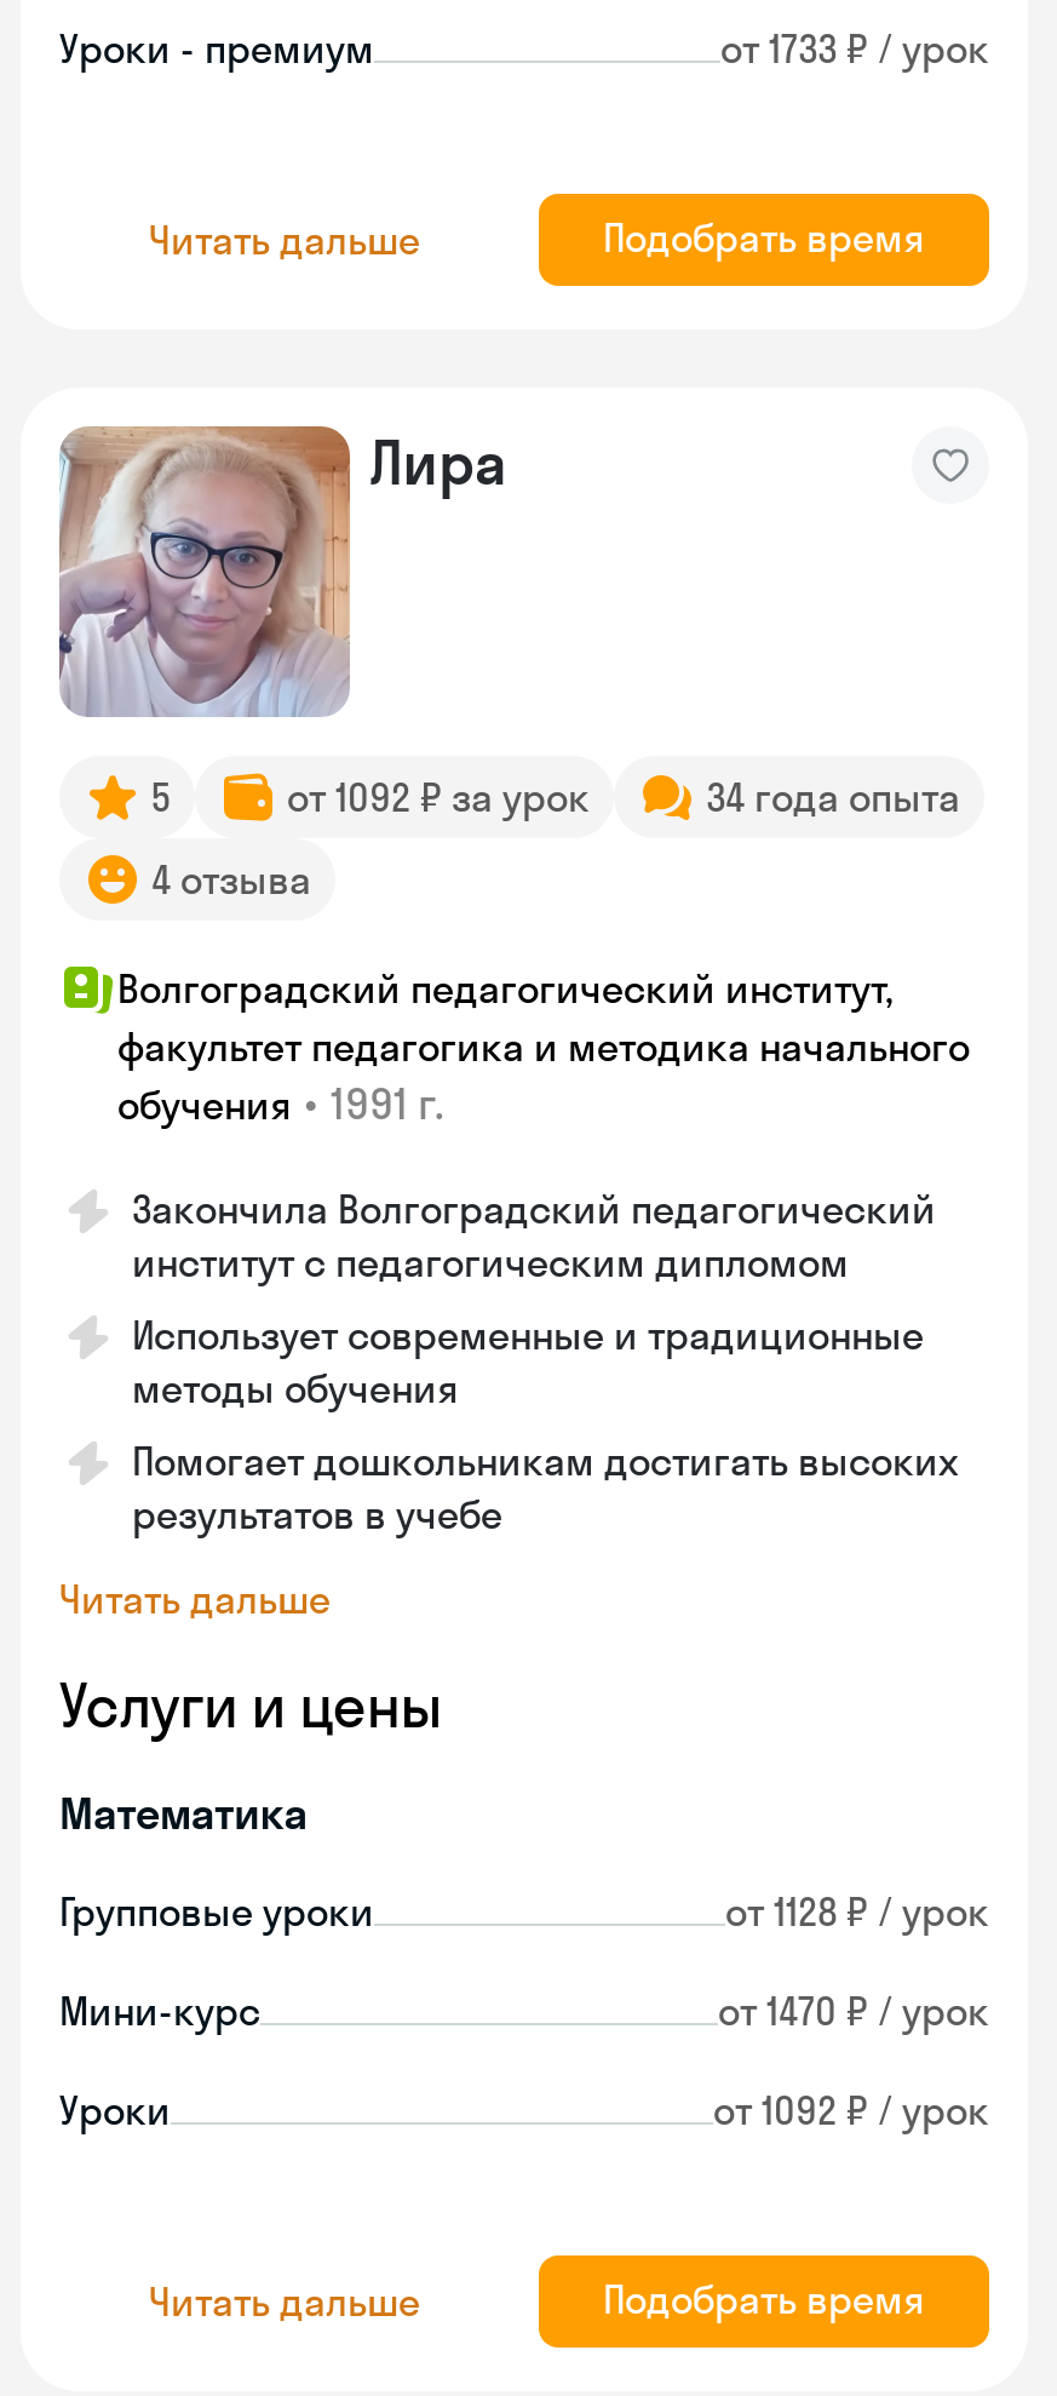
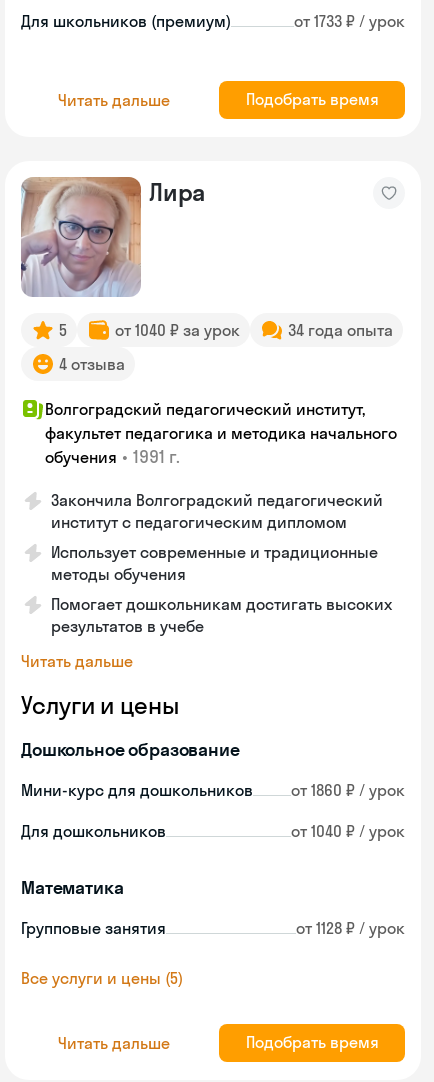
[59,24,374,73] Уроки - премиум -> [21,11,231,31] Для школьников (премиум)
[287,773,590,821] от 1092 ₽ за урок -> [115,320,240,340] от 1040 ₽ за урок
none -> [21,738,405,841] Дошкольное образование | Мини-курс для дошкольников | от 1860 ₽ / урок | Для дошкольников | от 1040 ₽ / урок
moved [59,1785,989,1936] -> [21,876,405,938]: Математика | от 1128 ₽ / урок
[59,1887,374,1936] Групповые уроки -> [21,918,166,938] Групповые занятия
[59,1987,989,2134] Мини-курс | от 1470 ₽ / урок | Уроки | от 1092 ₽ / урок -> [21,968,183,988] Все услуги и цены (5)

